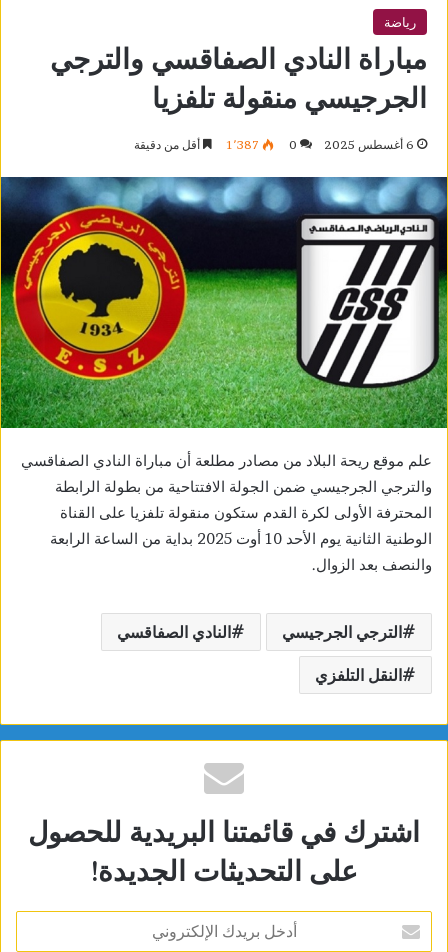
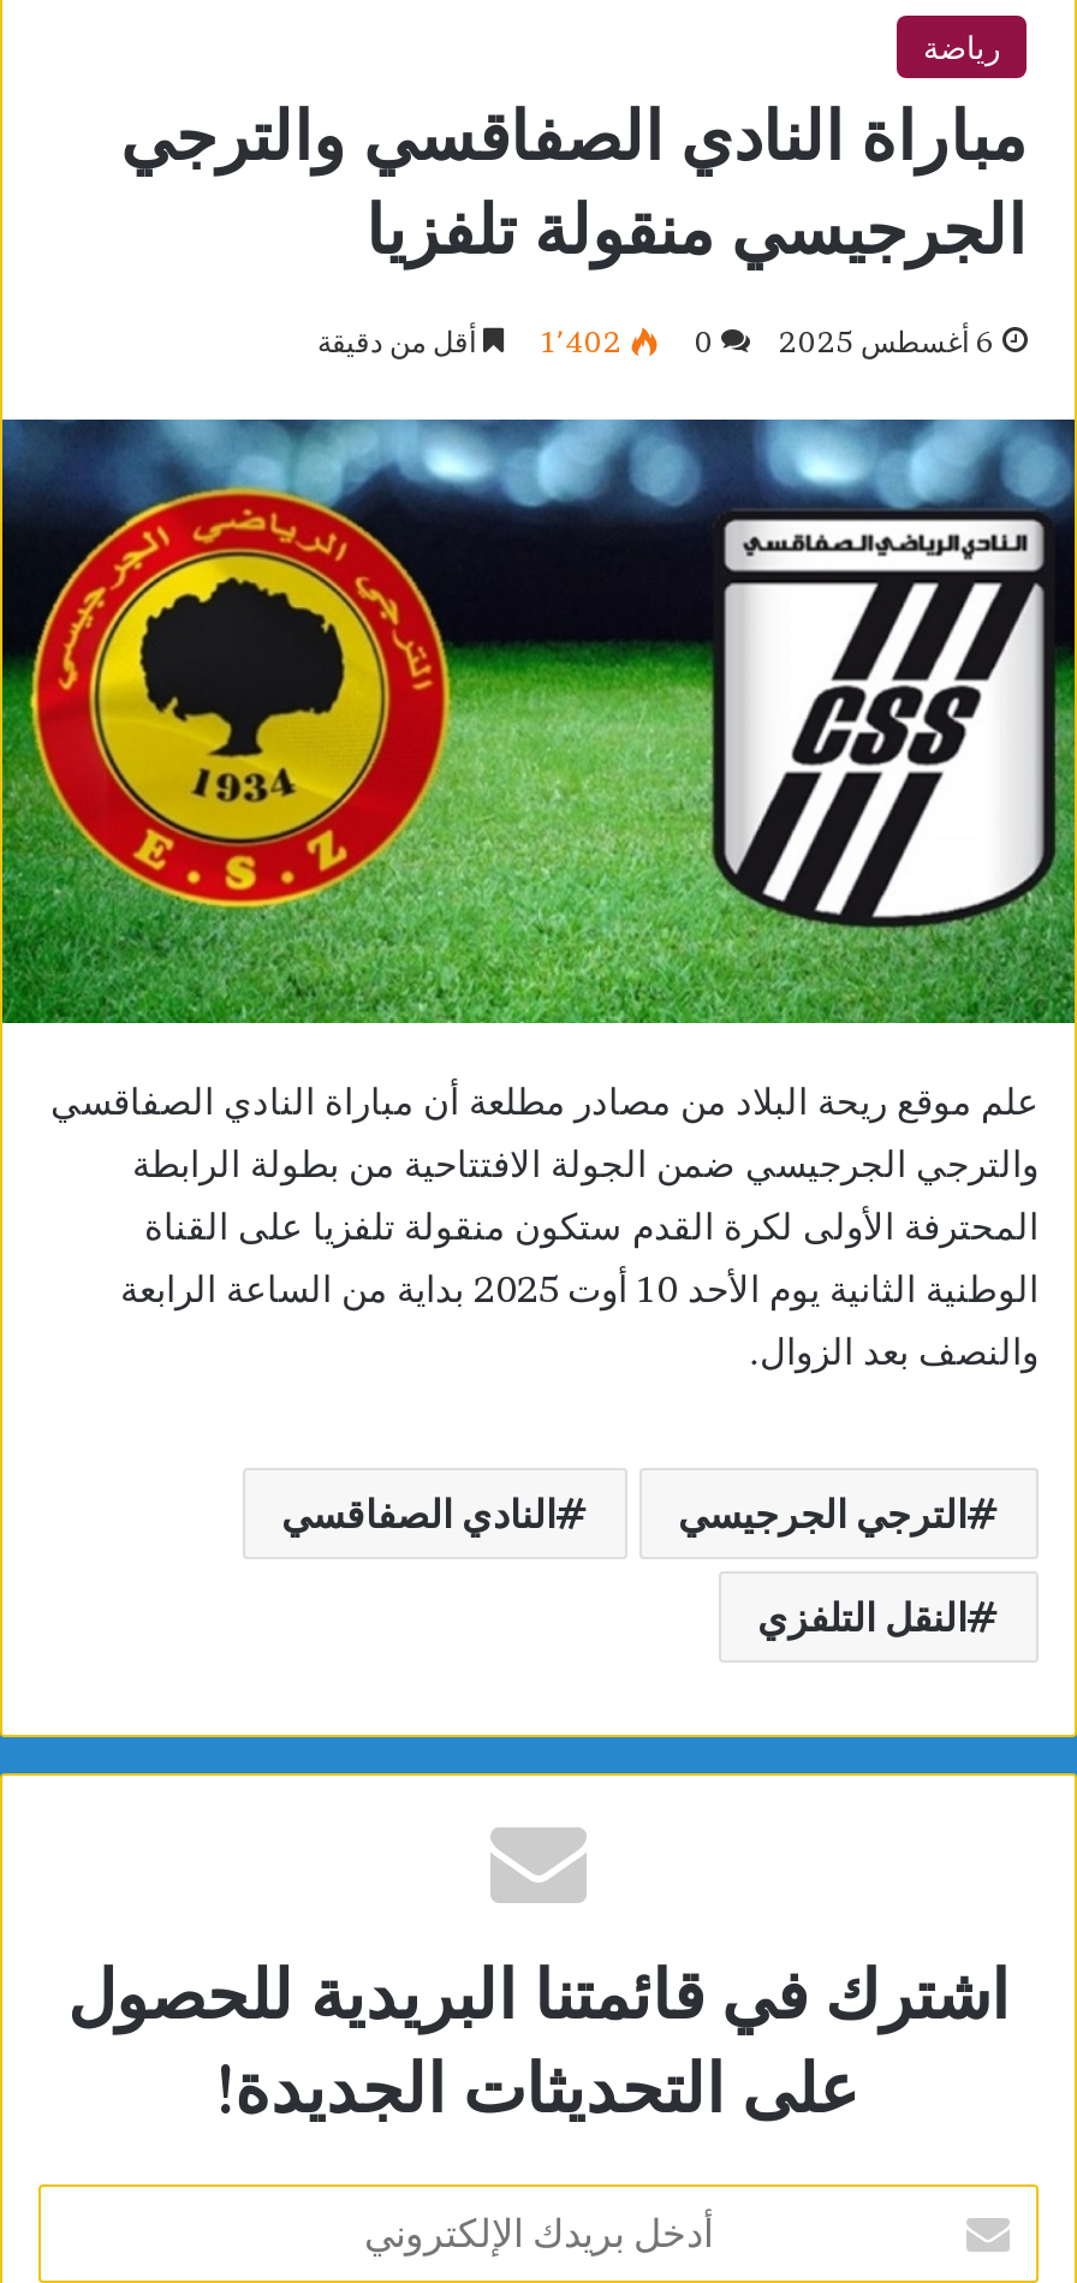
[227,137,259,152] 1٬387 -> [541,323,623,359] 1٬402

